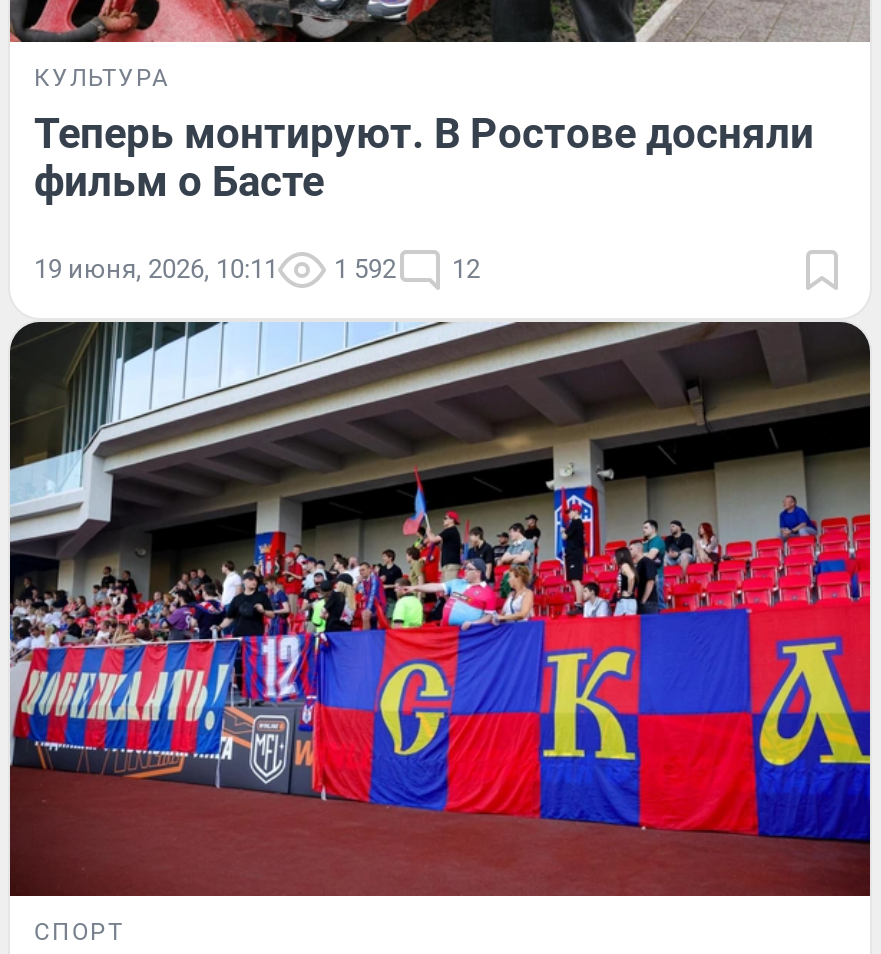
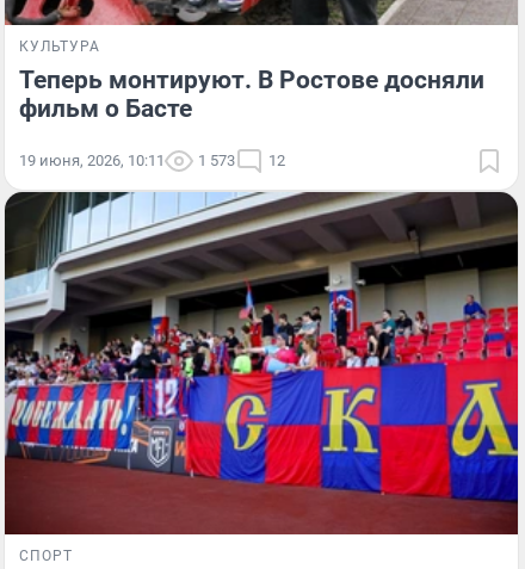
[34,254,480,284] 19 июня, 2026, 10:11 1 592 12 -> [19,151,285,169] 19 июня, 2026, 10:11 1 573 12

